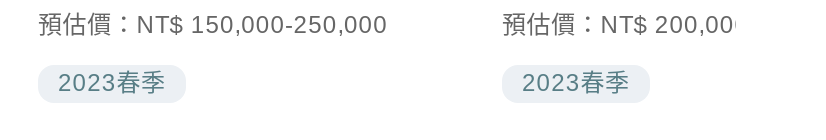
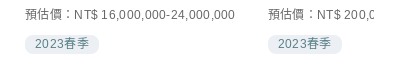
[38,11,388,39] 預估價：NT$ 150,000-250,000 -> [25,8,236,22] 預估價：NT$ 16,000,000-24,000,000

